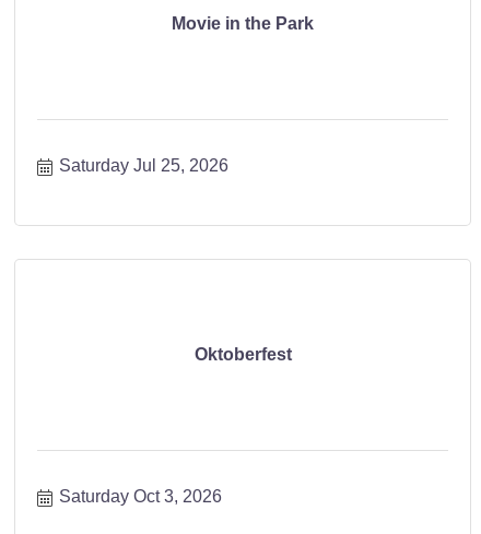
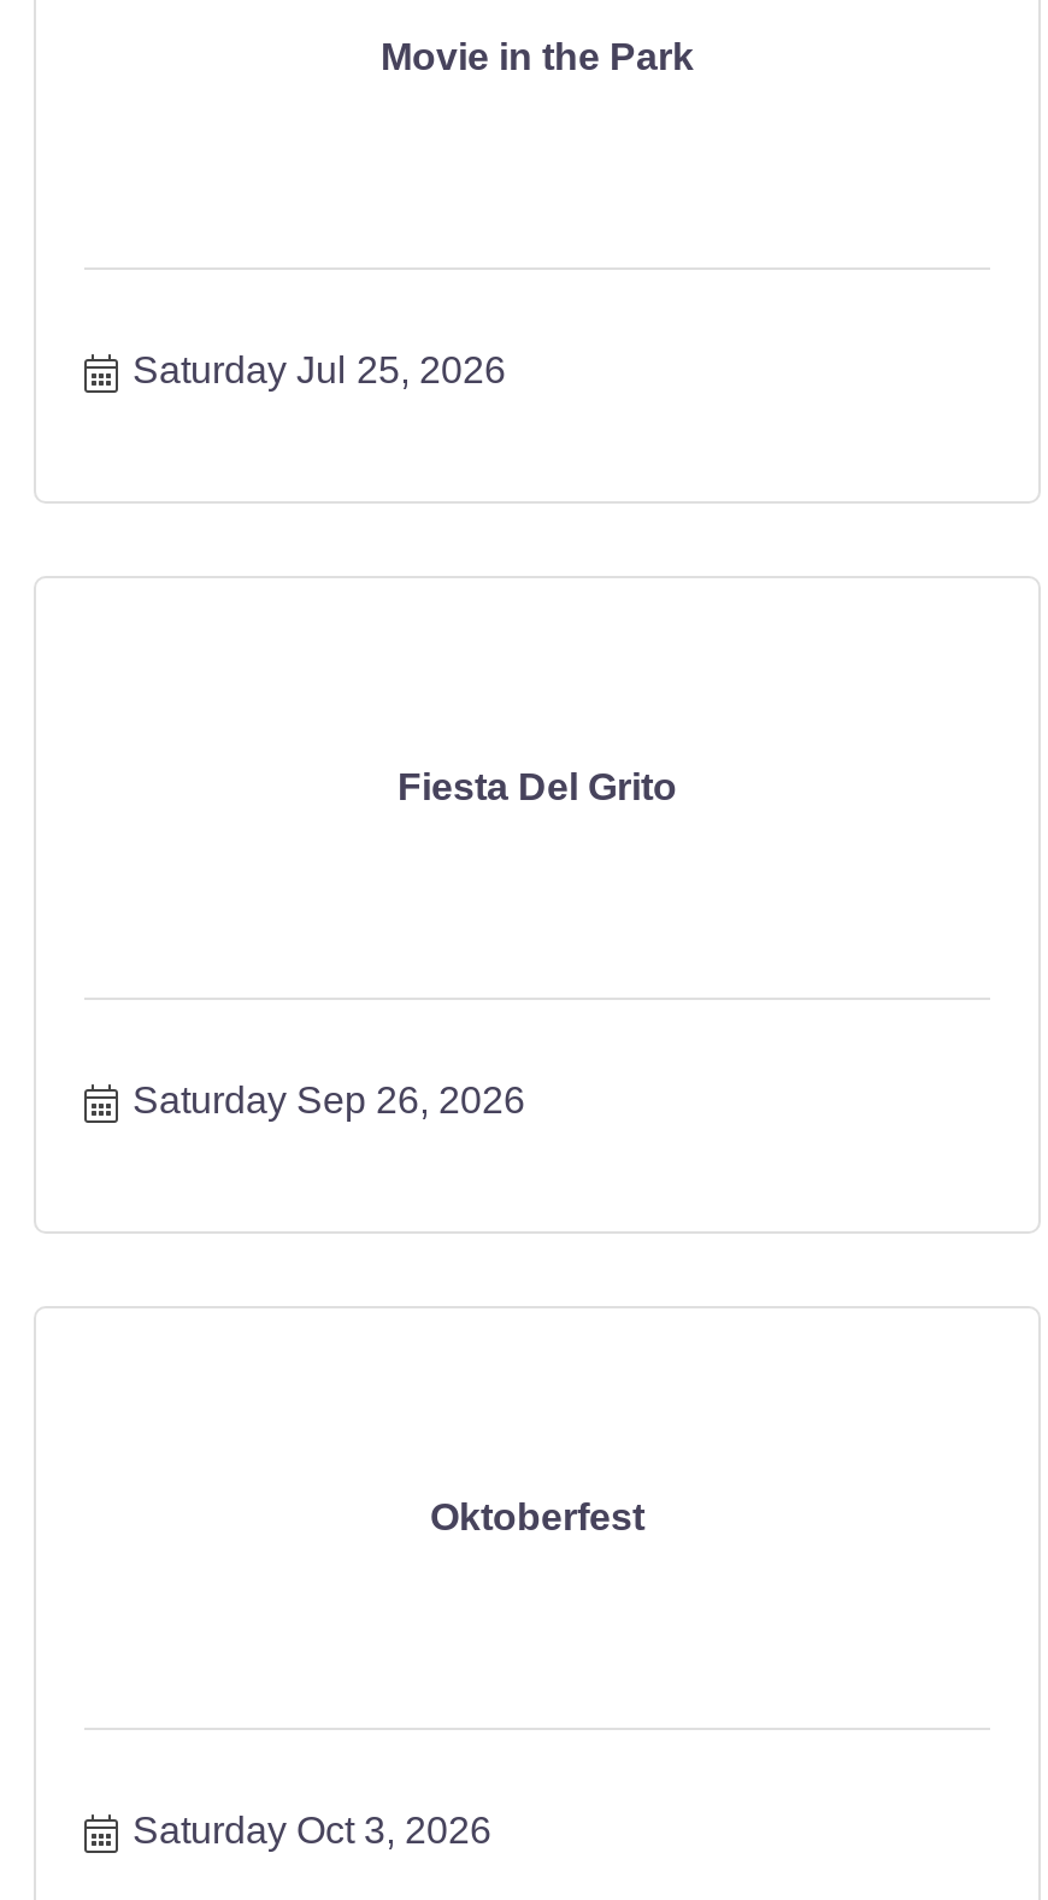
none -> [133,1079,525,1120] Saturday Sep 26, 2026
none -> [398,767,677,808] Fiesta Del Grito

